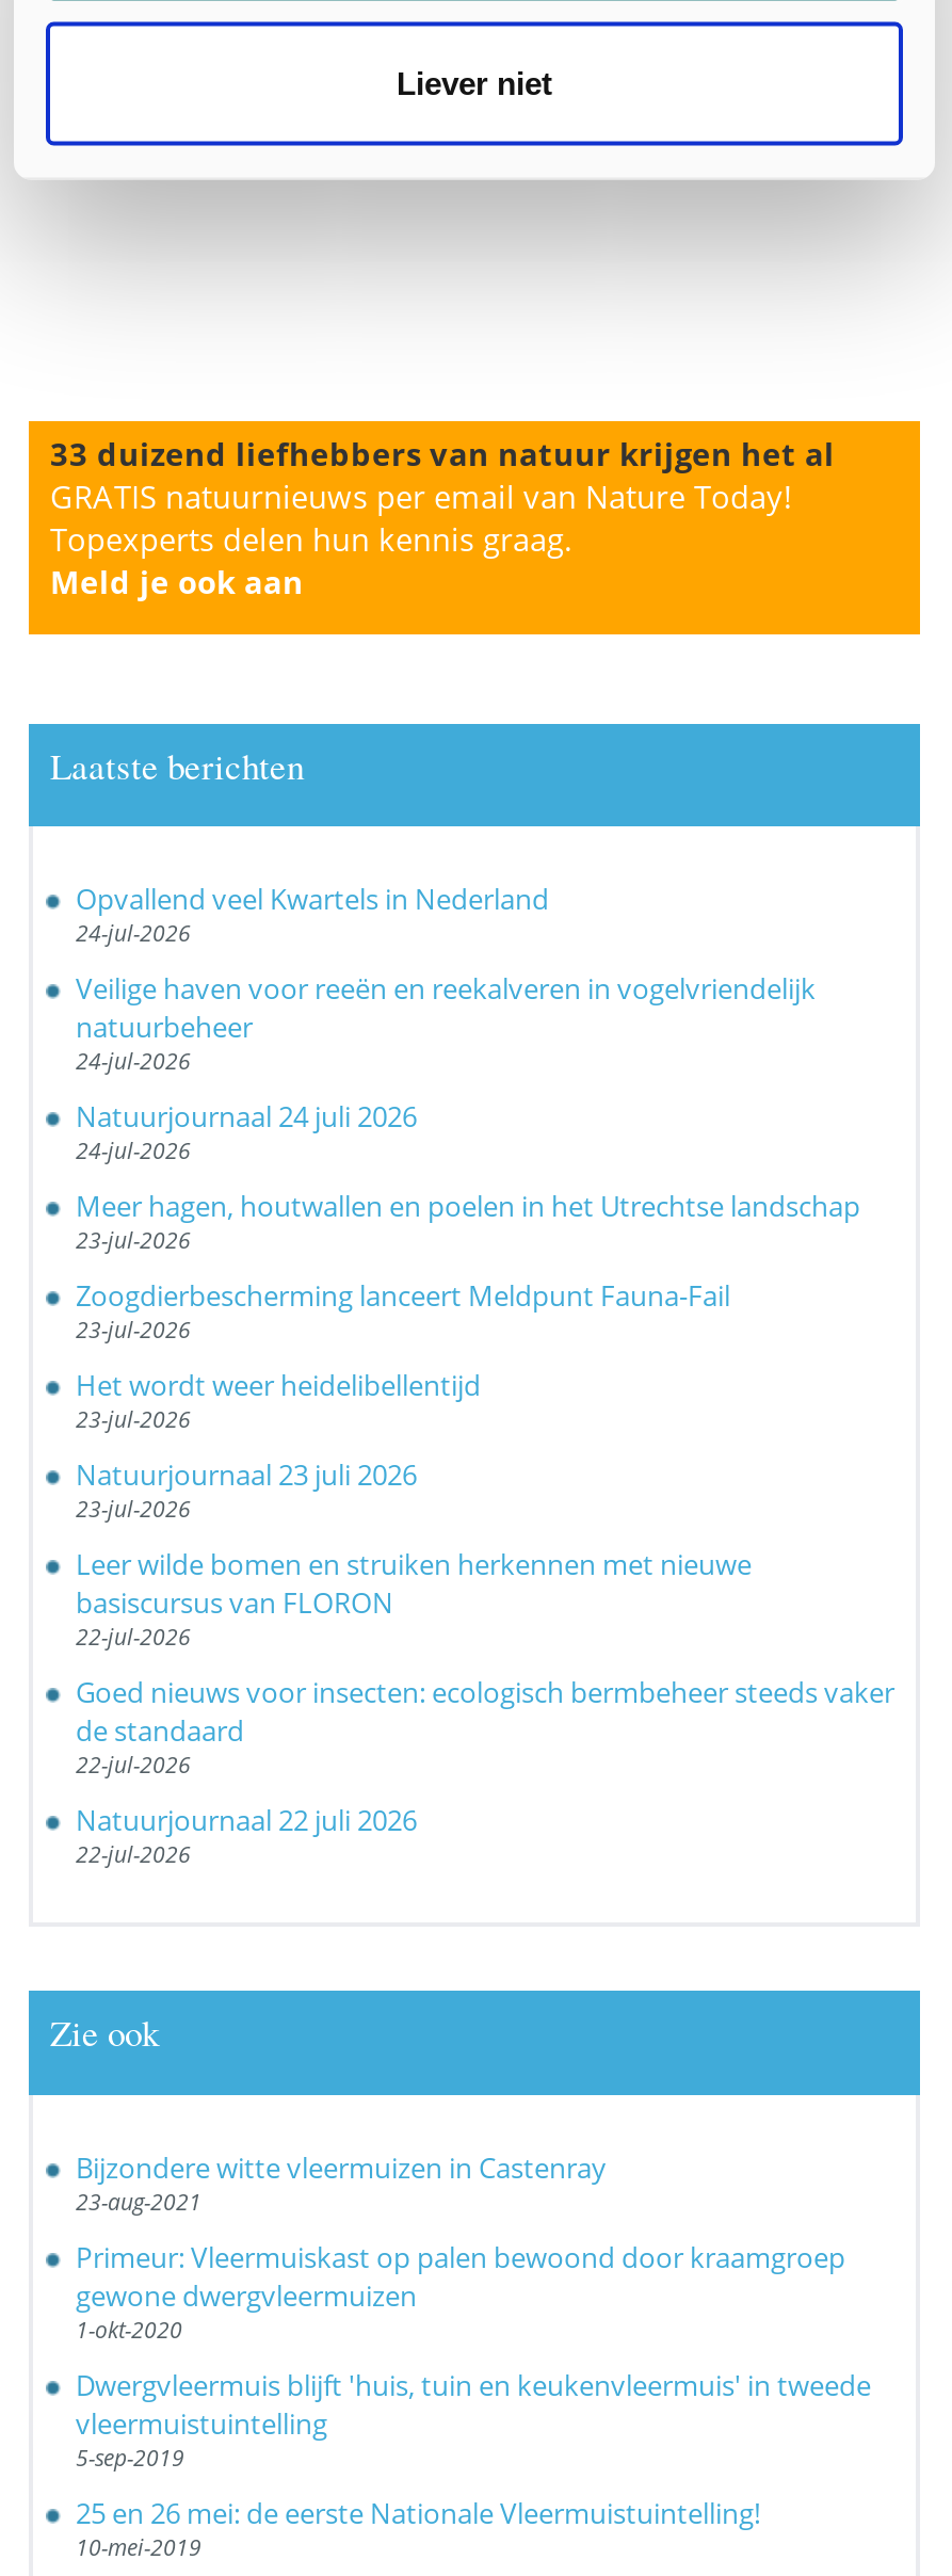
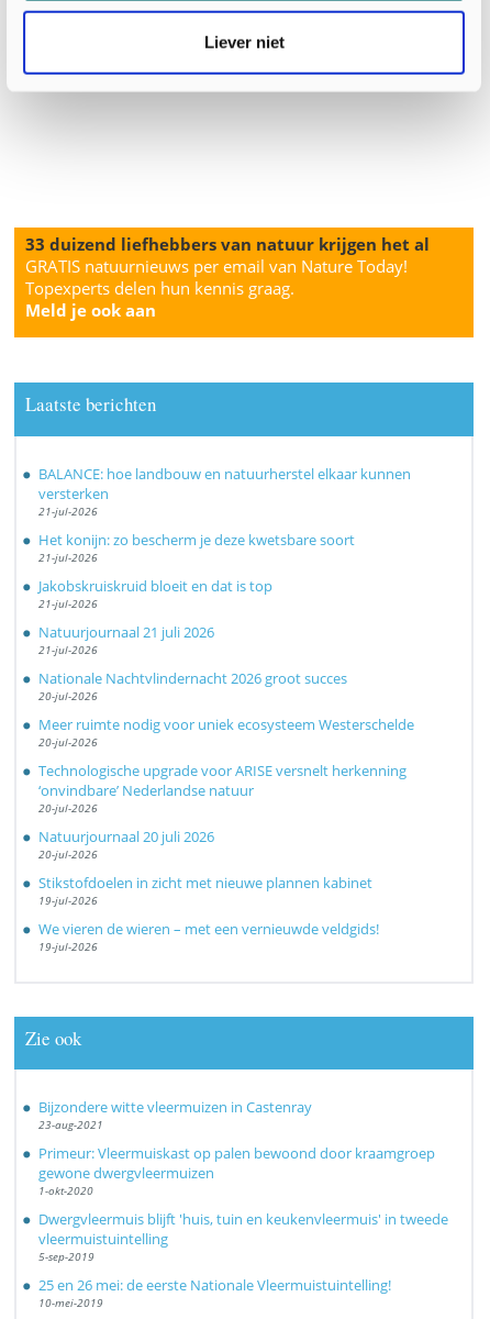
[76,880,549,948] Opvallend veel Kwartels in Nederland | 24-jul-2026 -> [38,464,411,519] BALANCE: hoe landbouw en natuurherstel elkaar kunnen | versterken | 21-jul-2026
[76,970,816,1076] Veilige haven voor reeën en reekalveren in vogelvriendelijk | natuurbeheer | 24-jul-2026 -> [38,530,355,565] Het konijn: zo bescherm je deze kwetsbare soort | 21-jul-2026
[76,1098,417,1166] Natuurjournaal 24 juli 2026 | 24-jul-2026 -> [38,576,272,611] Jakobskruiskruid bloeit en dat is top | 21-jul-2026
[76,1187,860,1255] Meer hagen, houtwallen en poelen in het Utrechtse landschap | 23-jul-2026 -> [38,622,214,657] Natuurjournaal 21 juli 2026 | 21-jul-2026
[76,1277,730,1345] Zoogdierbescherming lanceert Meldpunt Fauna-Fail | 23-jul-2026 -> [38,668,347,703] Nationale Nachtvlindernacht 2026 groot succes | 20-jul-2026
[76,1366,481,1434] Het wordt weer heidelibellentijd | 23-jul-2026 -> [38,714,414,749] Meer ruimte nodig voor uniek ecosysteem Westerschelde | 20-jul-2026
[76,1456,417,1524] Natuurjournaal 23 juli 2026 | 23-jul-2026 -> [38,760,407,815] Technologische upgrade voor ARISE versnelt herkenning | ‘onvindbare’ Nederlandse natuur | 20-jul-2026
[76,1545,752,1652] Leer wilde bomen en struiken herkennen met nieuwe | basiscursus van FLORON | 22-jul-2026 -> [38,826,214,862] Natuurjournaal 20 juli 2026 | 20-jul-2026
[76,1673,894,1780] Goed nieuws voor insecten: ecologisch bermbeheer steeds vaker | de standaard | 22-jul-2026 -> [38,873,372,908] Stikstofdoelen in zicht met nieuwe plannen kabinet | 19-jul-2026
[76,1801,417,1870] Natuurjournaal 22 juli 2026 | 22-jul-2026 -> [38,919,379,954] We vieren de wieren – met een vernieuwde veldgids! | 19-jul-2026

